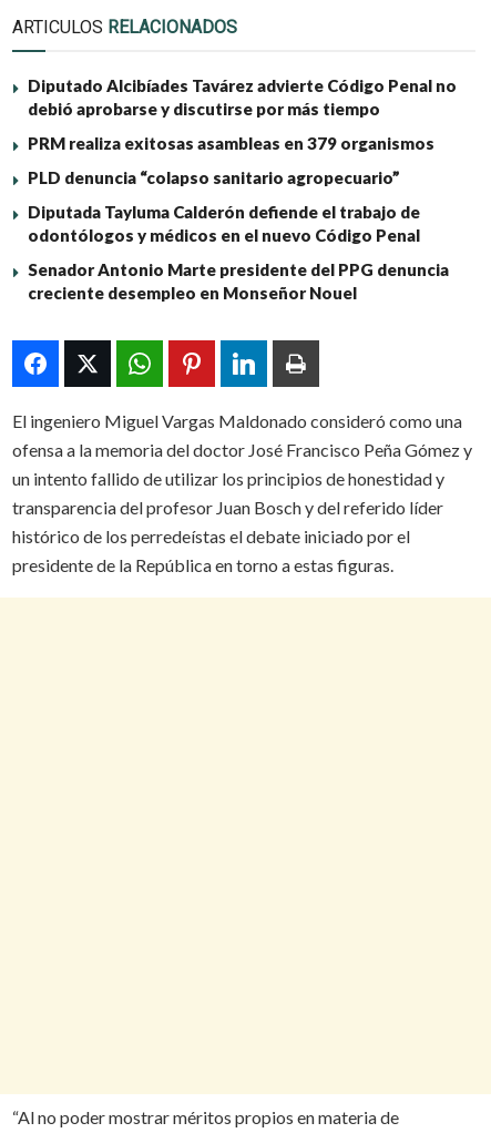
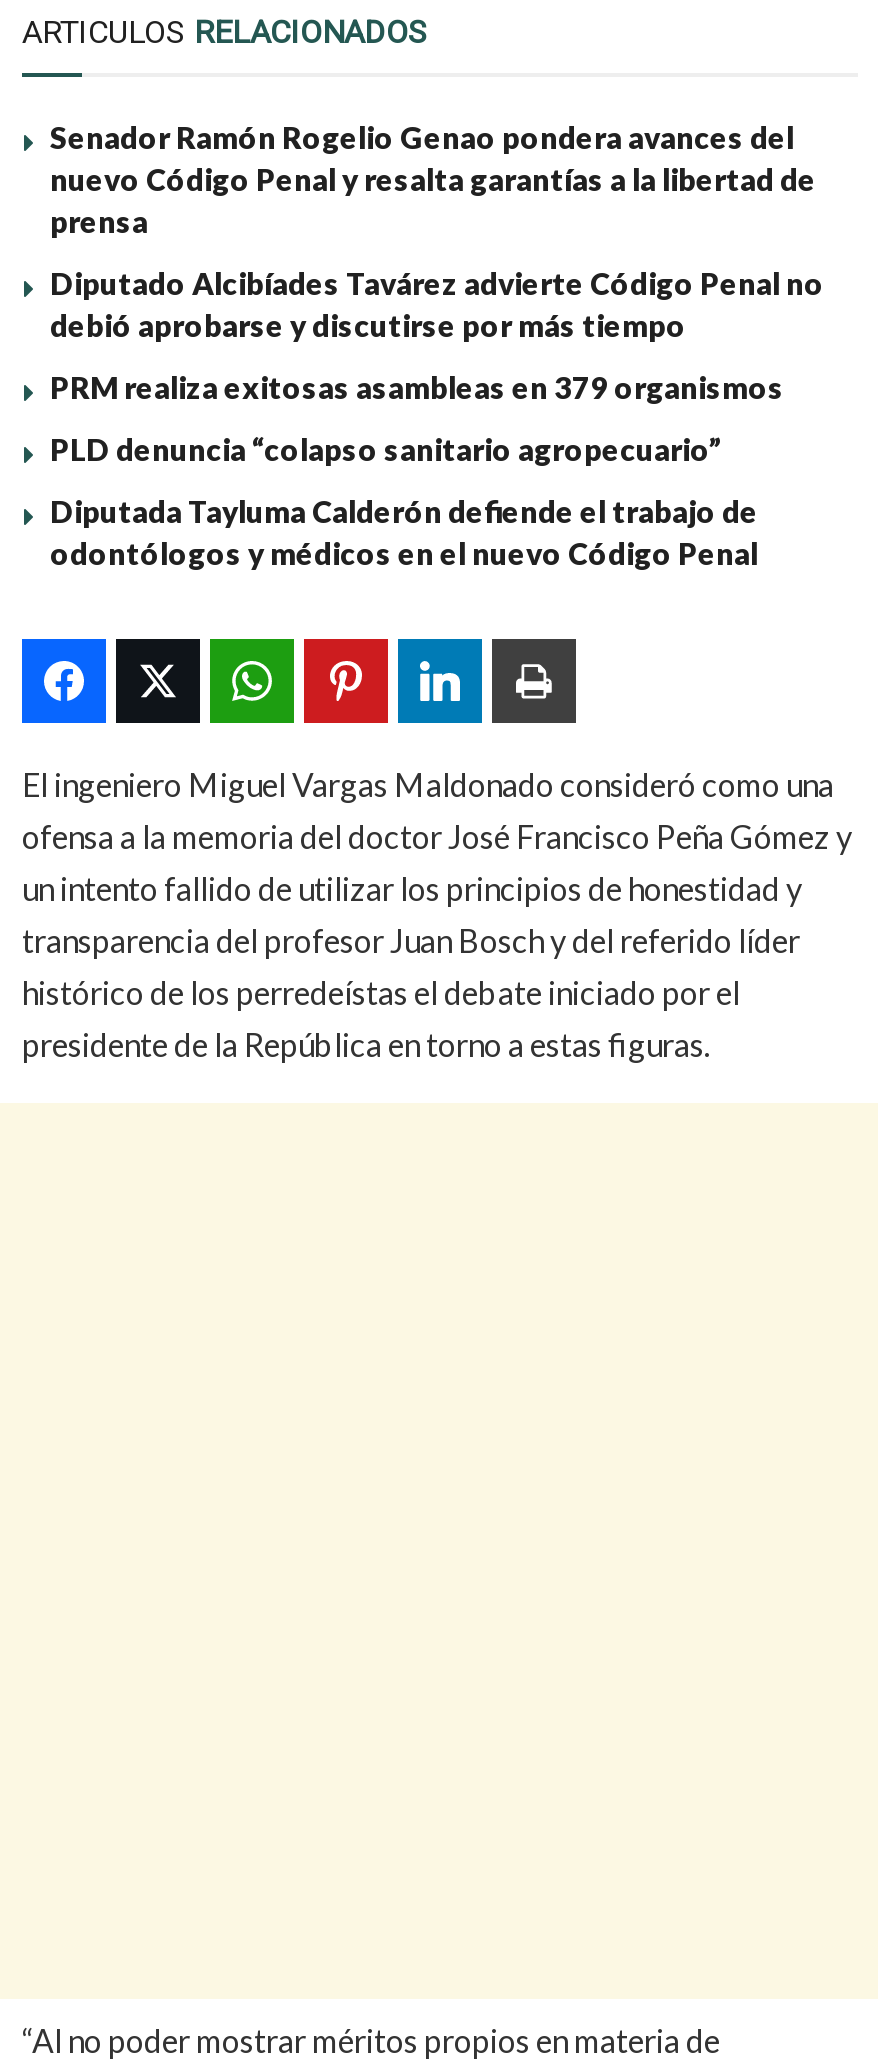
none -> [50,119,816,239] Senador Ramón Rogelio Genao pondera avances del | nuevo Código Penal y resalta garantías a la libertad de | prensa
moved [28,75,457,245] -> [50,265,824,571]: Diputado Alcibíades Tavárez advierte Código Penal no | debió aprobarse y discutirse por más tiempo | PRM realiza exitosas asambleas en 379 organismos | PLD denuncia “colapso sanitario agropecuario” | Diputada Tayluma Calderón defiende el trabajo de | odontólogos y médicos en el nuevo Código Penal
[28,259,449,302] Senador Antonio Marte presidente del PPG denuncia | creciente desempleo en Monseñor Nouel -> none

